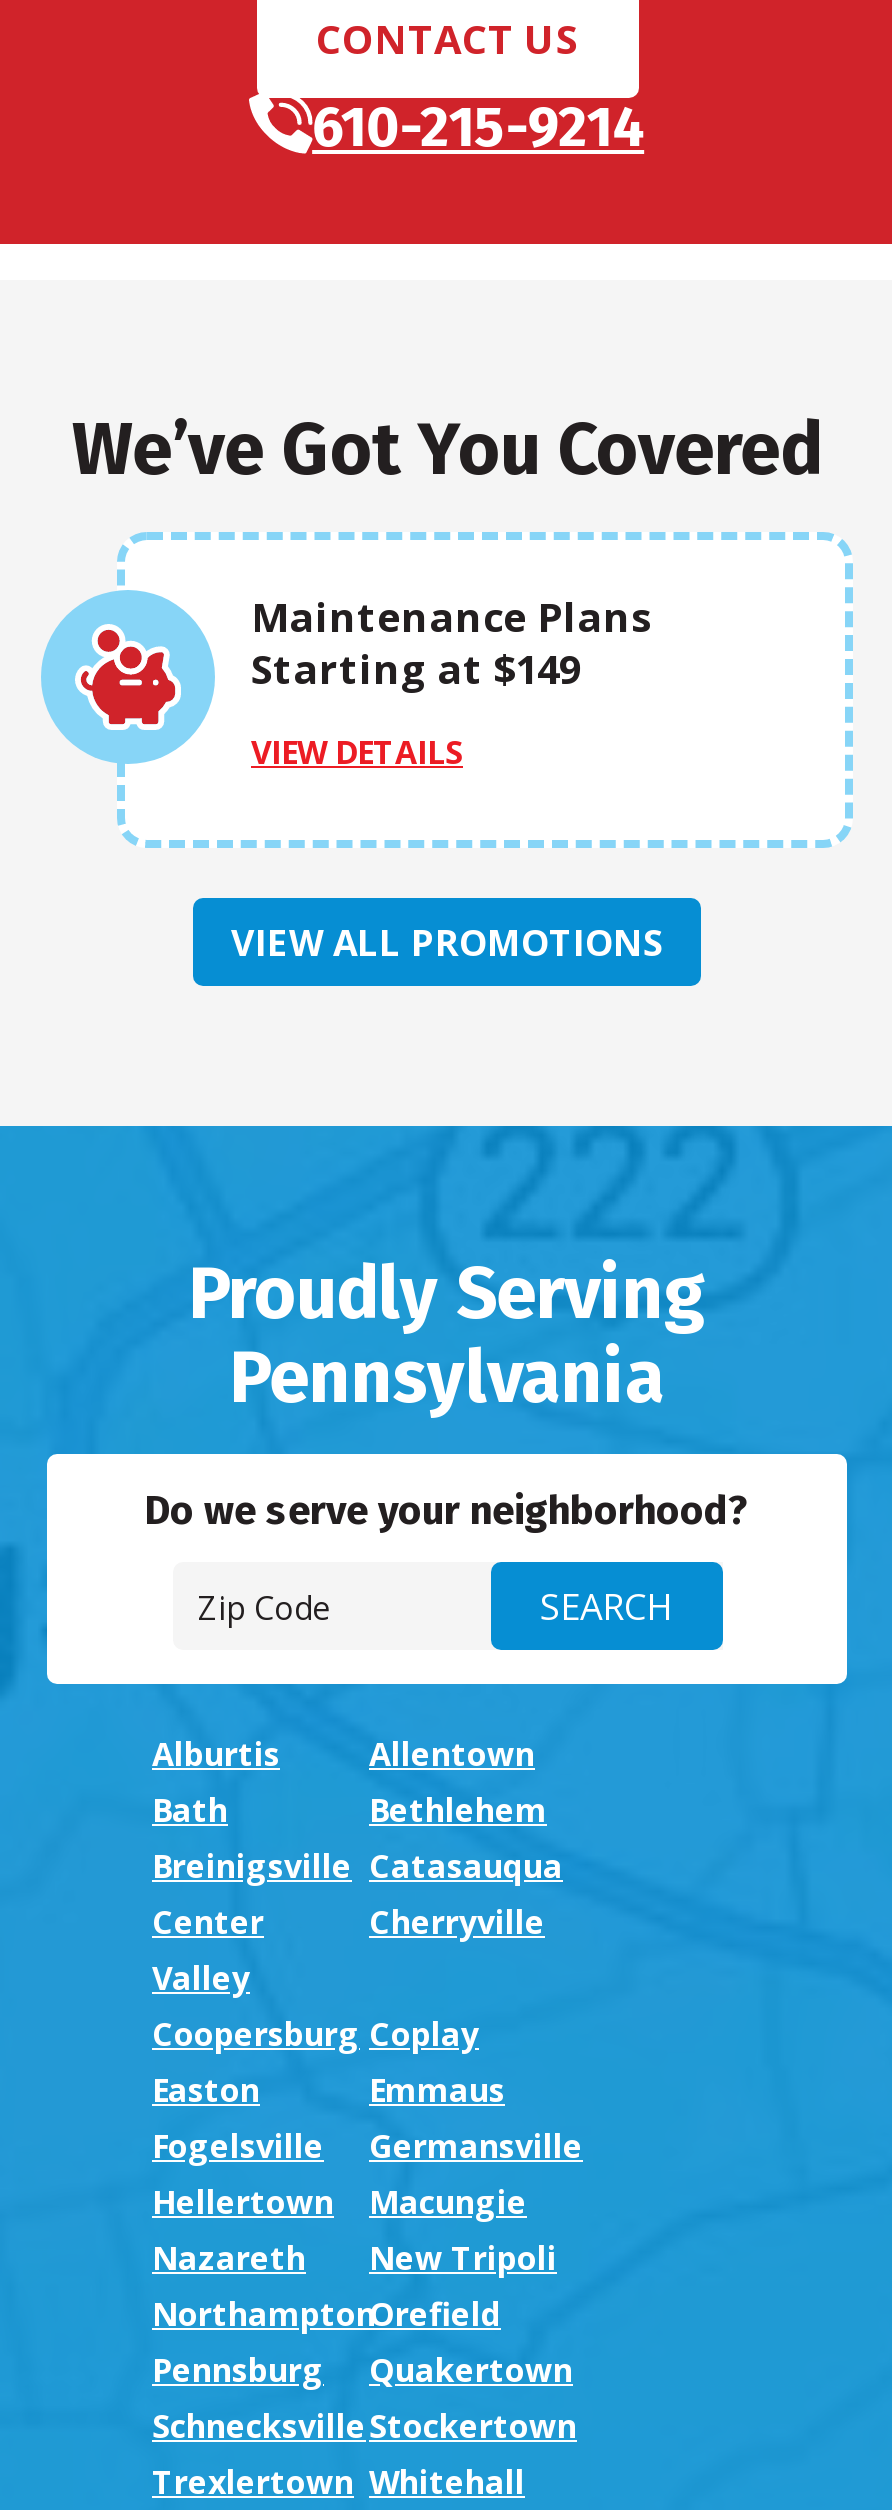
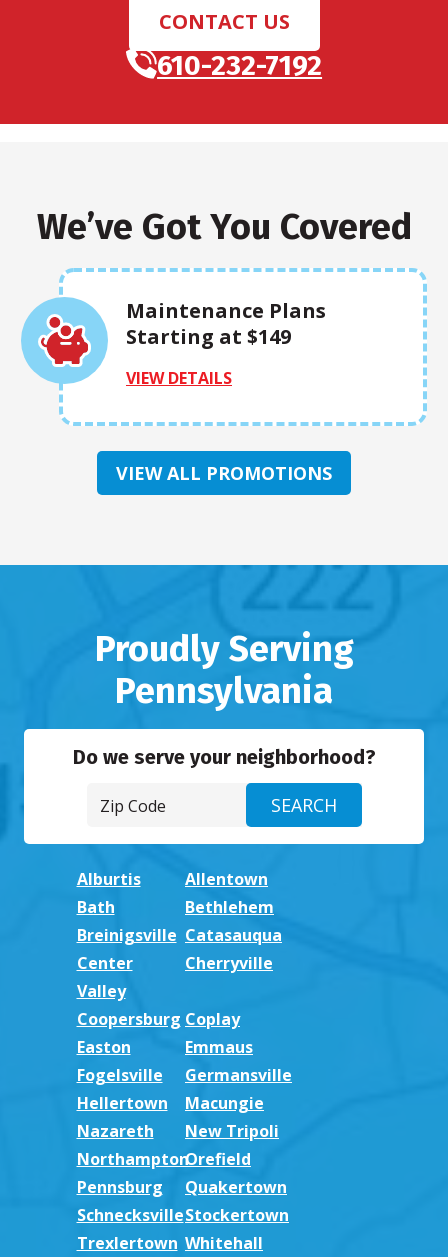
[312,93,644,159] 610-215-9214 -> [157,49,322,82] 610-232-7192

